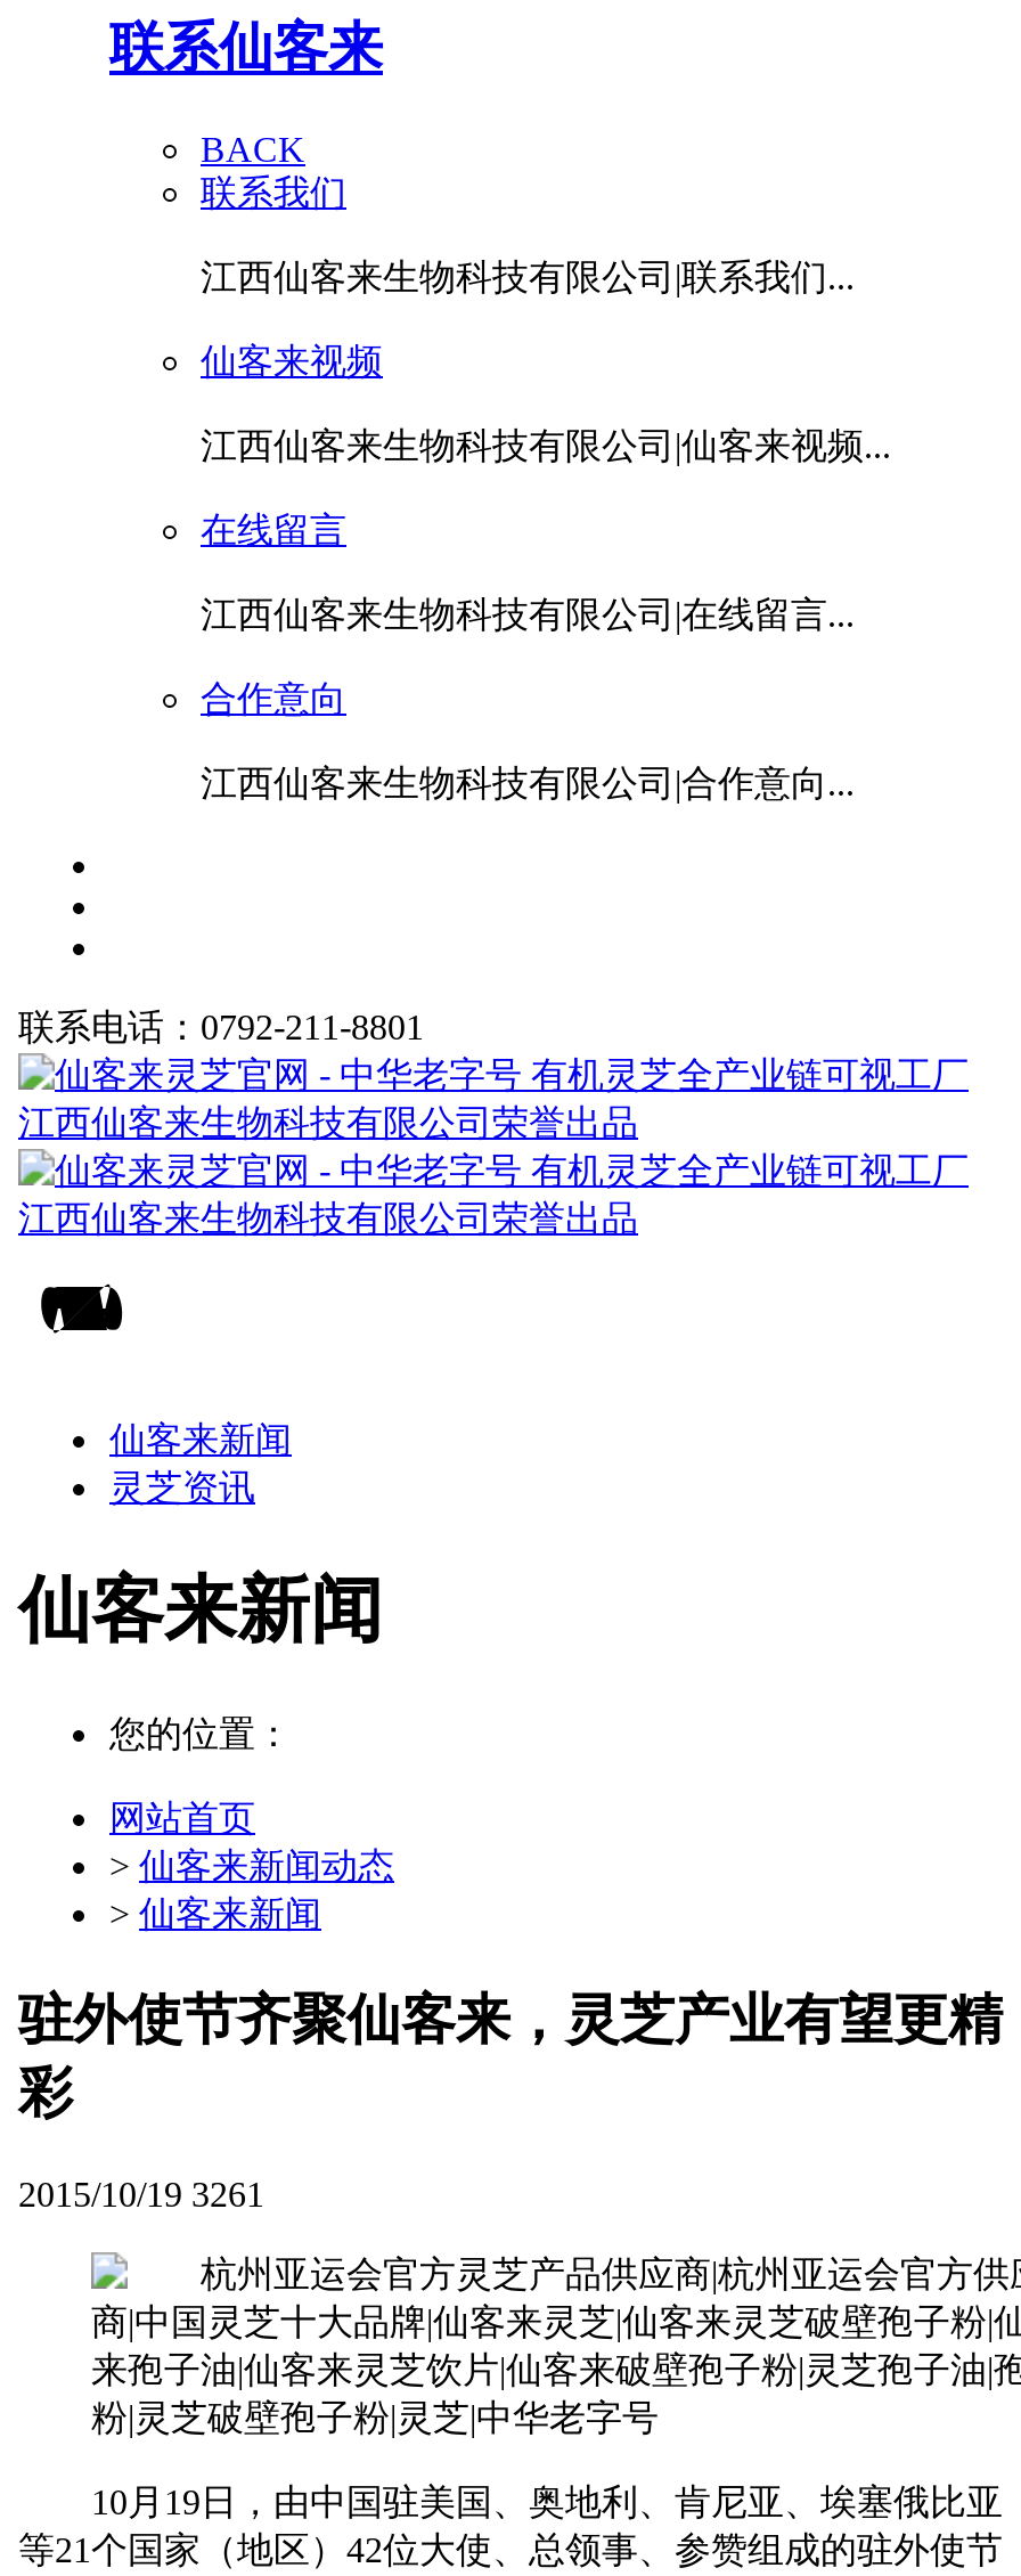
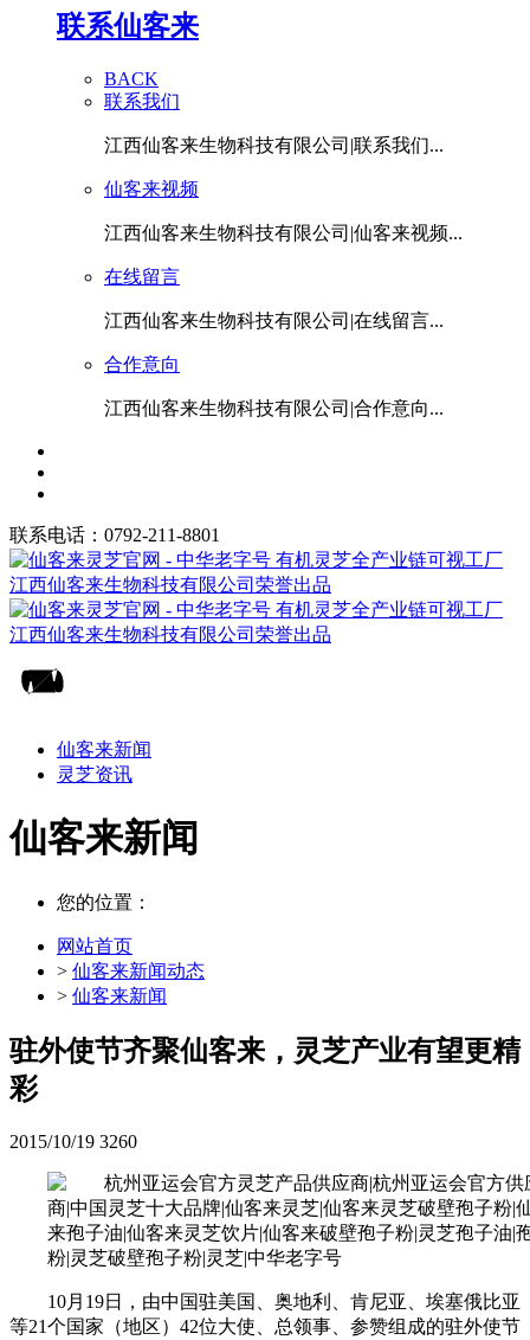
[18,2176,264,2214] 2015/10/19 3261 -> [9,1132,137,1152] 2015/10/19 3260

